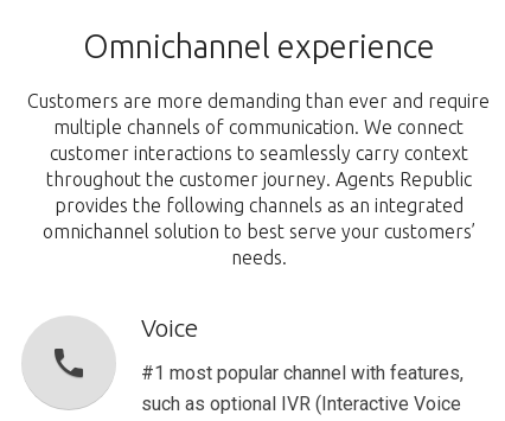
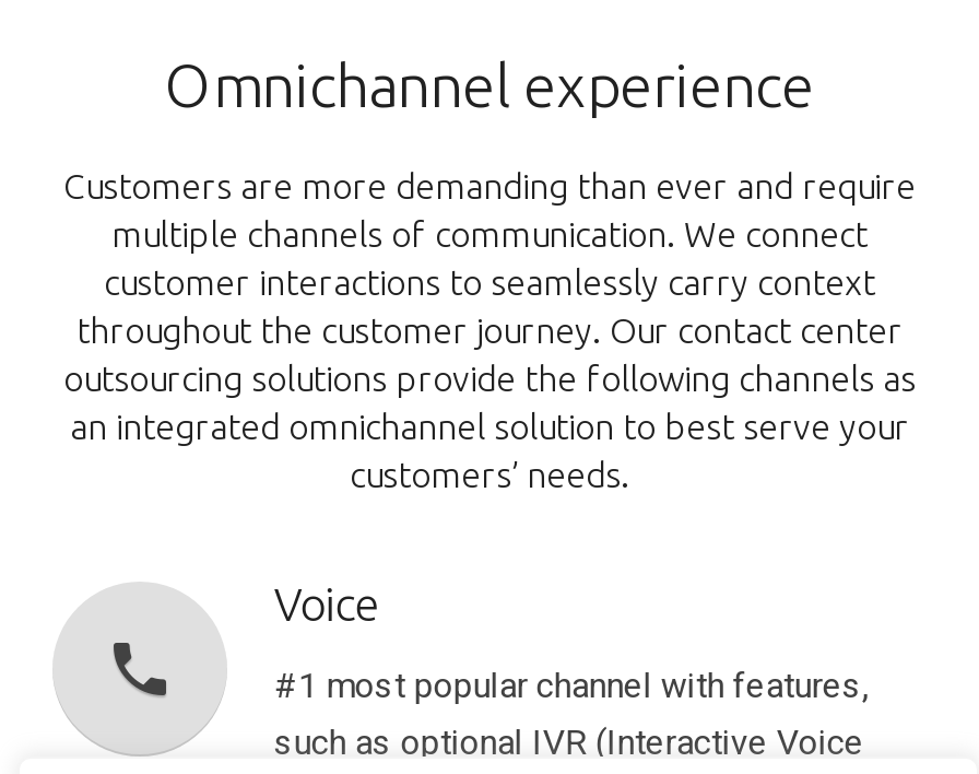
[42,168,475,268] throughout the customer journey. Agents Republic | provides the following channels as an integrated | omnichannel solution to best serve your customers’ | needs. -> [63,309,916,493] throughout the customer journey. Our contact center | outsourcing solutions provide the following channels as | an integrated omnichannel solution to best serve your | customers’ needs.

